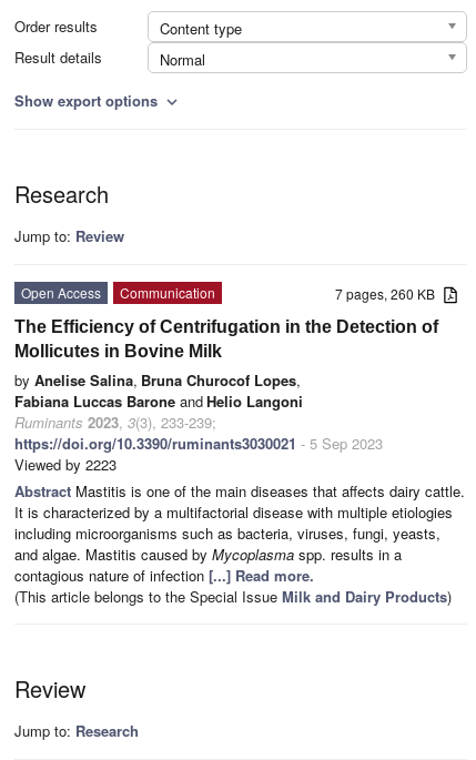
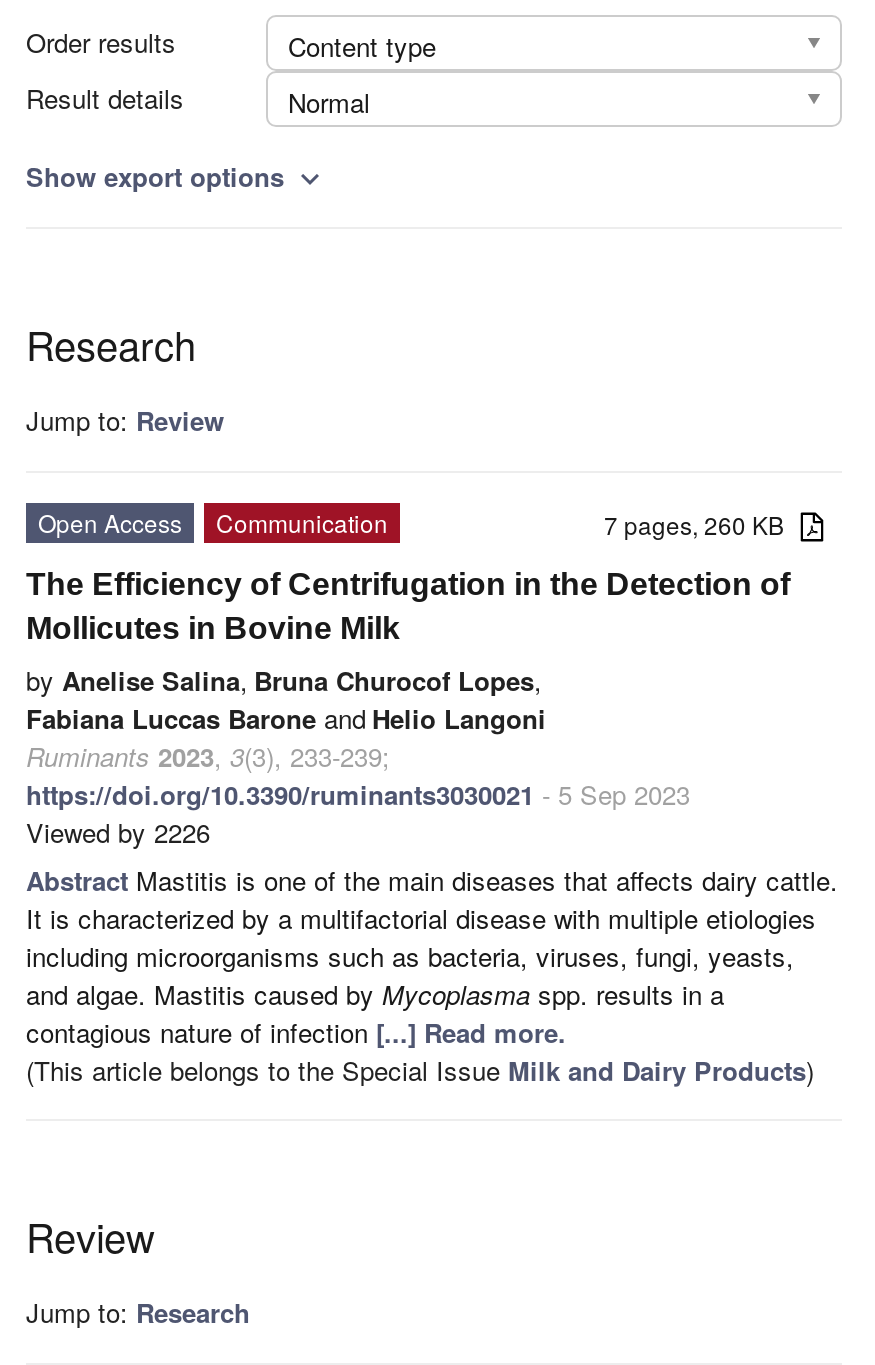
[14,454,117,475] Viewed by 2223 -> [26,813,210,851] Viewed by 2226

